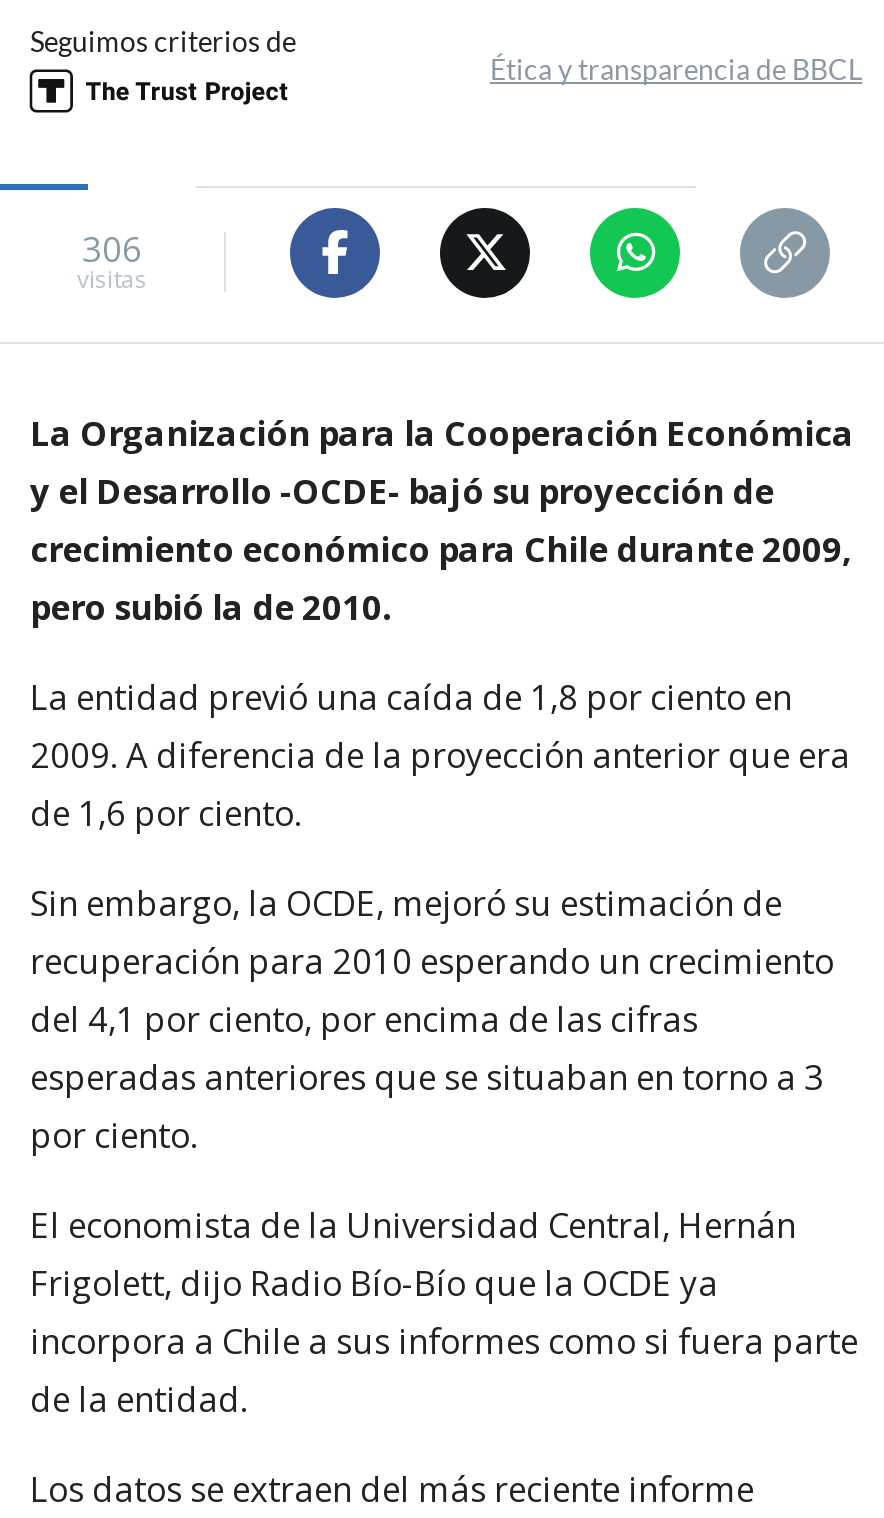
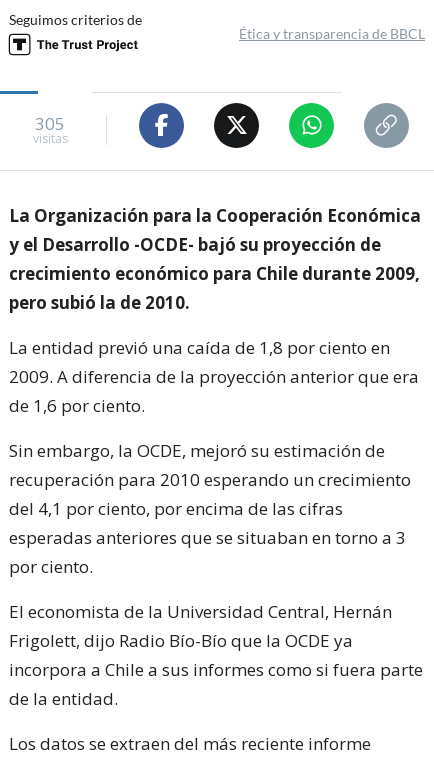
[82,227,142,273] 306 -> [35,112,65,135] 305

